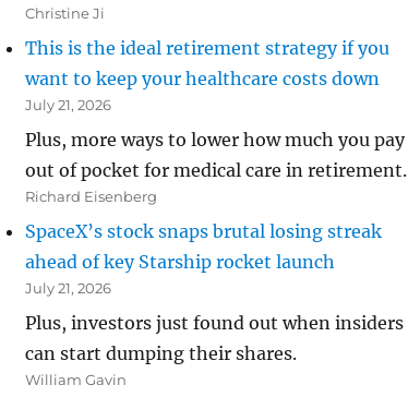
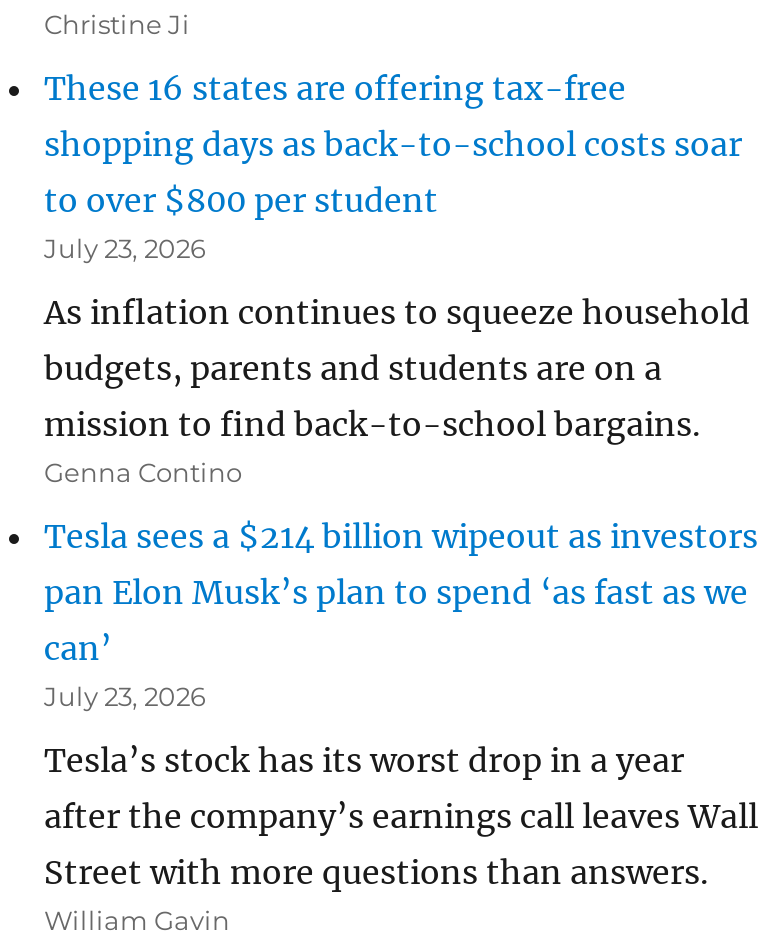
[26,37,390,114] This is the ideal retirement strategy if you | want to keep your healthcare costs down | July 21, 2026 -> [44,68,742,264] These 16 states are offering tax-free | shopping days as back-to-school costs soar | to over $800 per student | July 23, 2026
[26,129,407,205] Plus, more ways to lower how much you pay | out of pocket for medical care in retirement. | Richard Eisenberg -> [44,292,750,488] As inflation continues to squeeze household | budgets, parents and students are on a | mission to find back-to-school bargains. | Genna Contino
[26,220,382,297] SpaceX’s stock snaps brutal losing streak | ahead of key Starship rocket launch | July 21, 2026 -> [44,516,758,712] Tesla sees a $214 billion wipeout as investors | pan Elon Musk’s plan to spend ‘as fast as we | can’ | July 23, 2026
[26,312,404,364] Plus, investors just found out when insiders | can start dumping their shares. -> [44,740,758,892] Tesla’s stock has its worst drop in a year | after the company’s earnings call leaves Wall | Street with more questions than answers.

